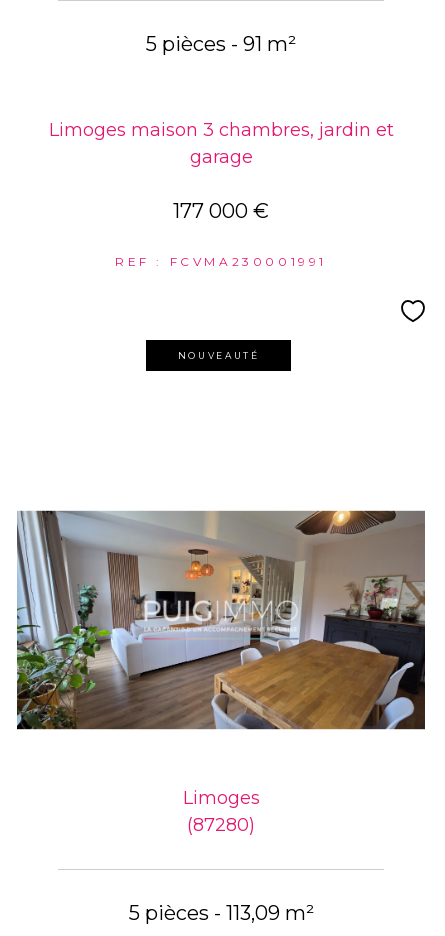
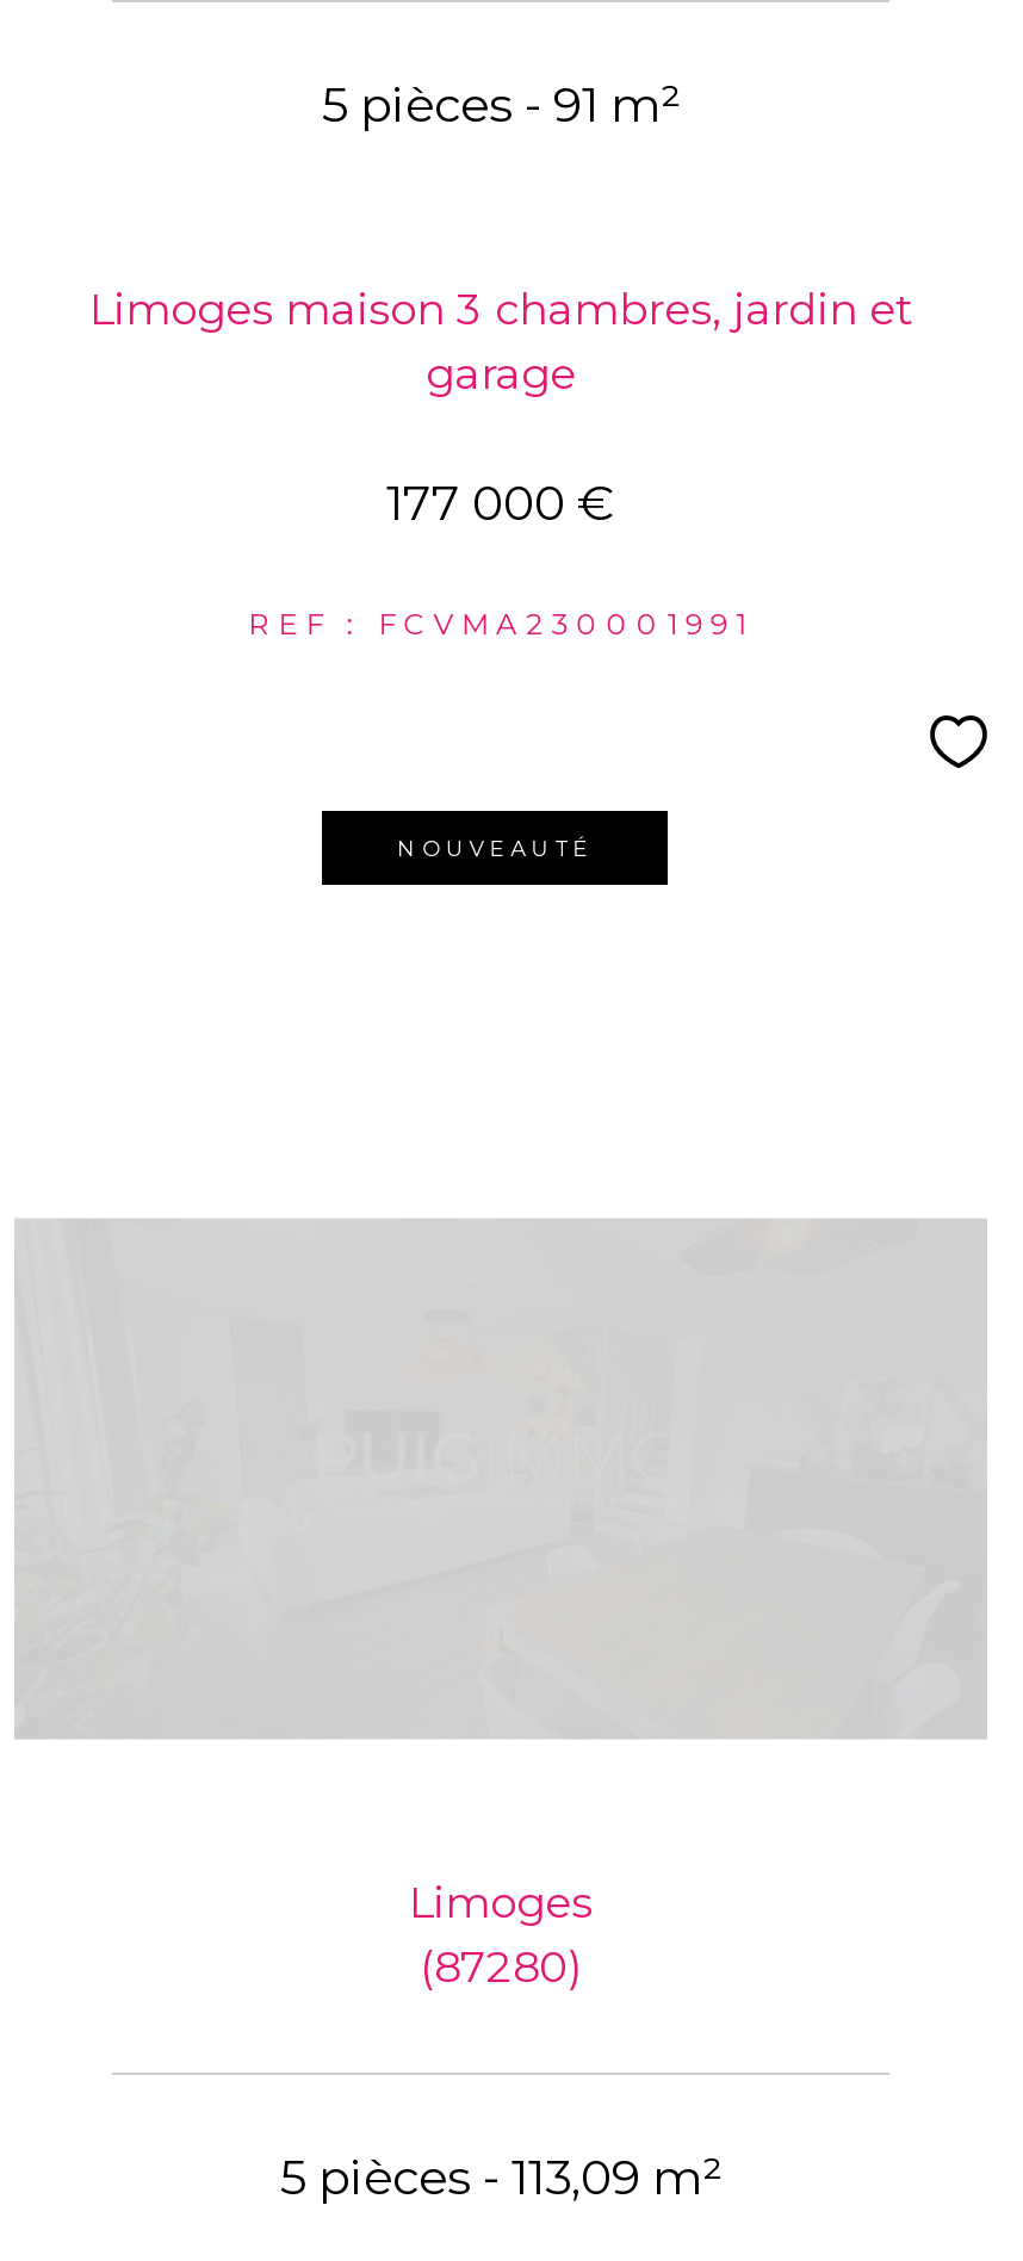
[16,510,426,730] [image] -> none

